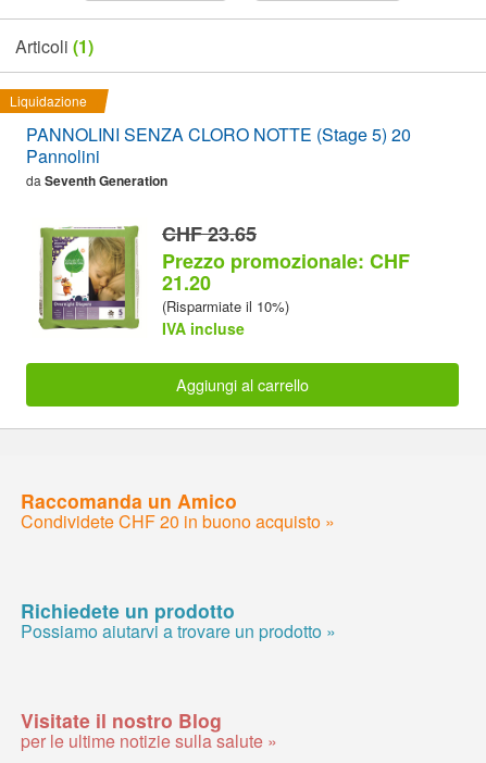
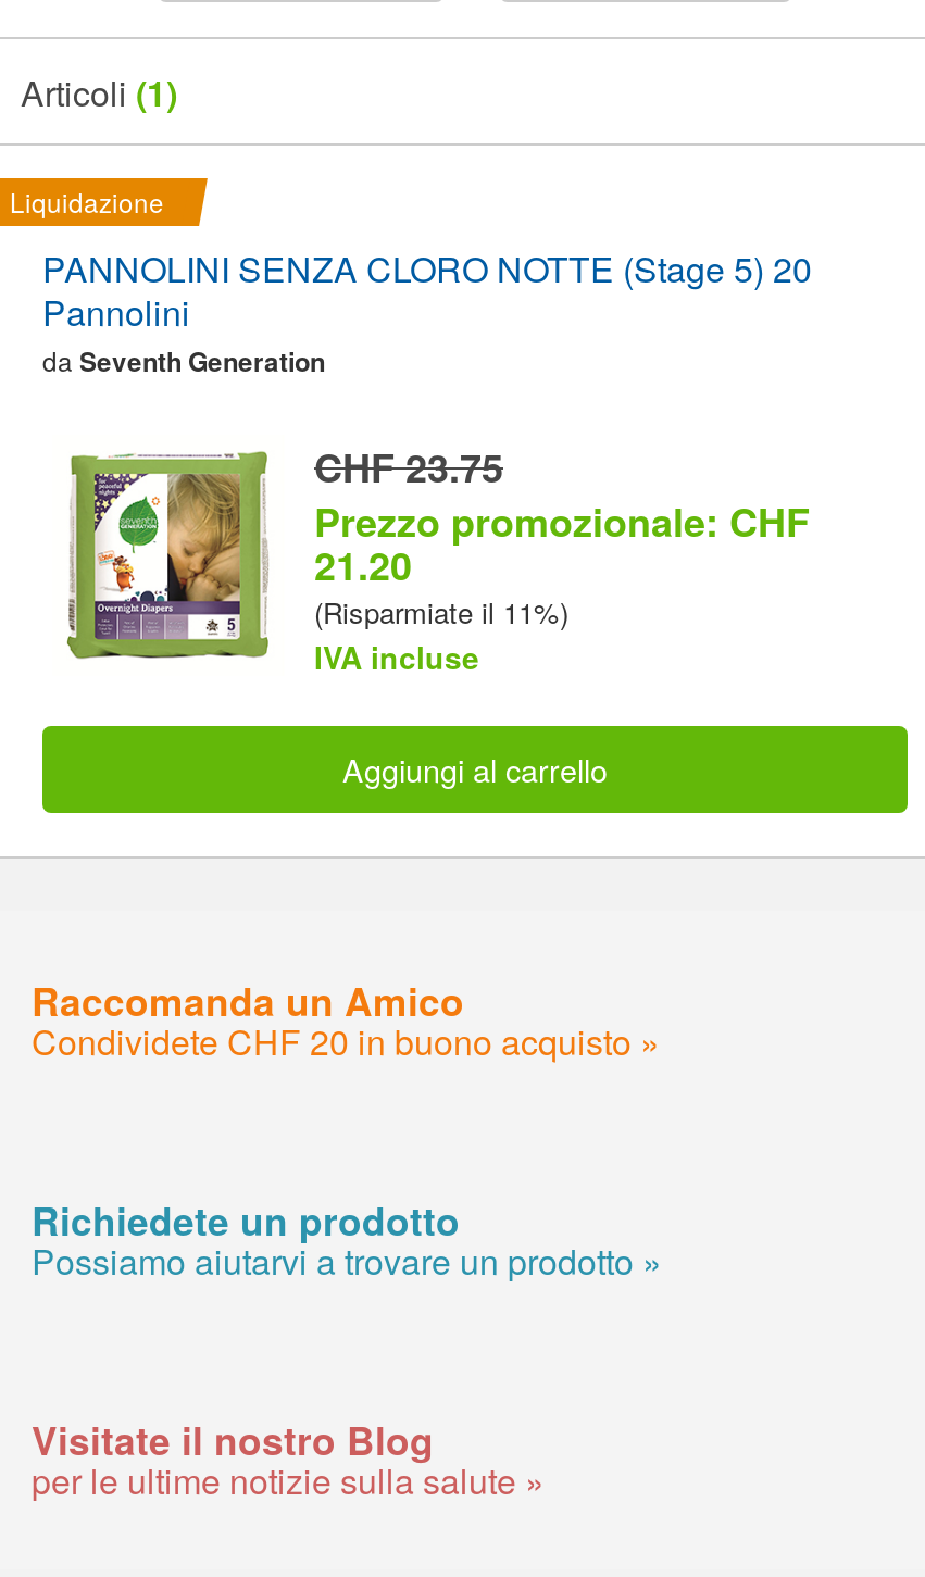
[162,219,257,247] CHF 23.65 -> [314,438,503,495] CHF 23.75
[162,295,289,316] (Risparmiate il 10%) -> [314,591,568,632] (Risparmiate il 11%)

